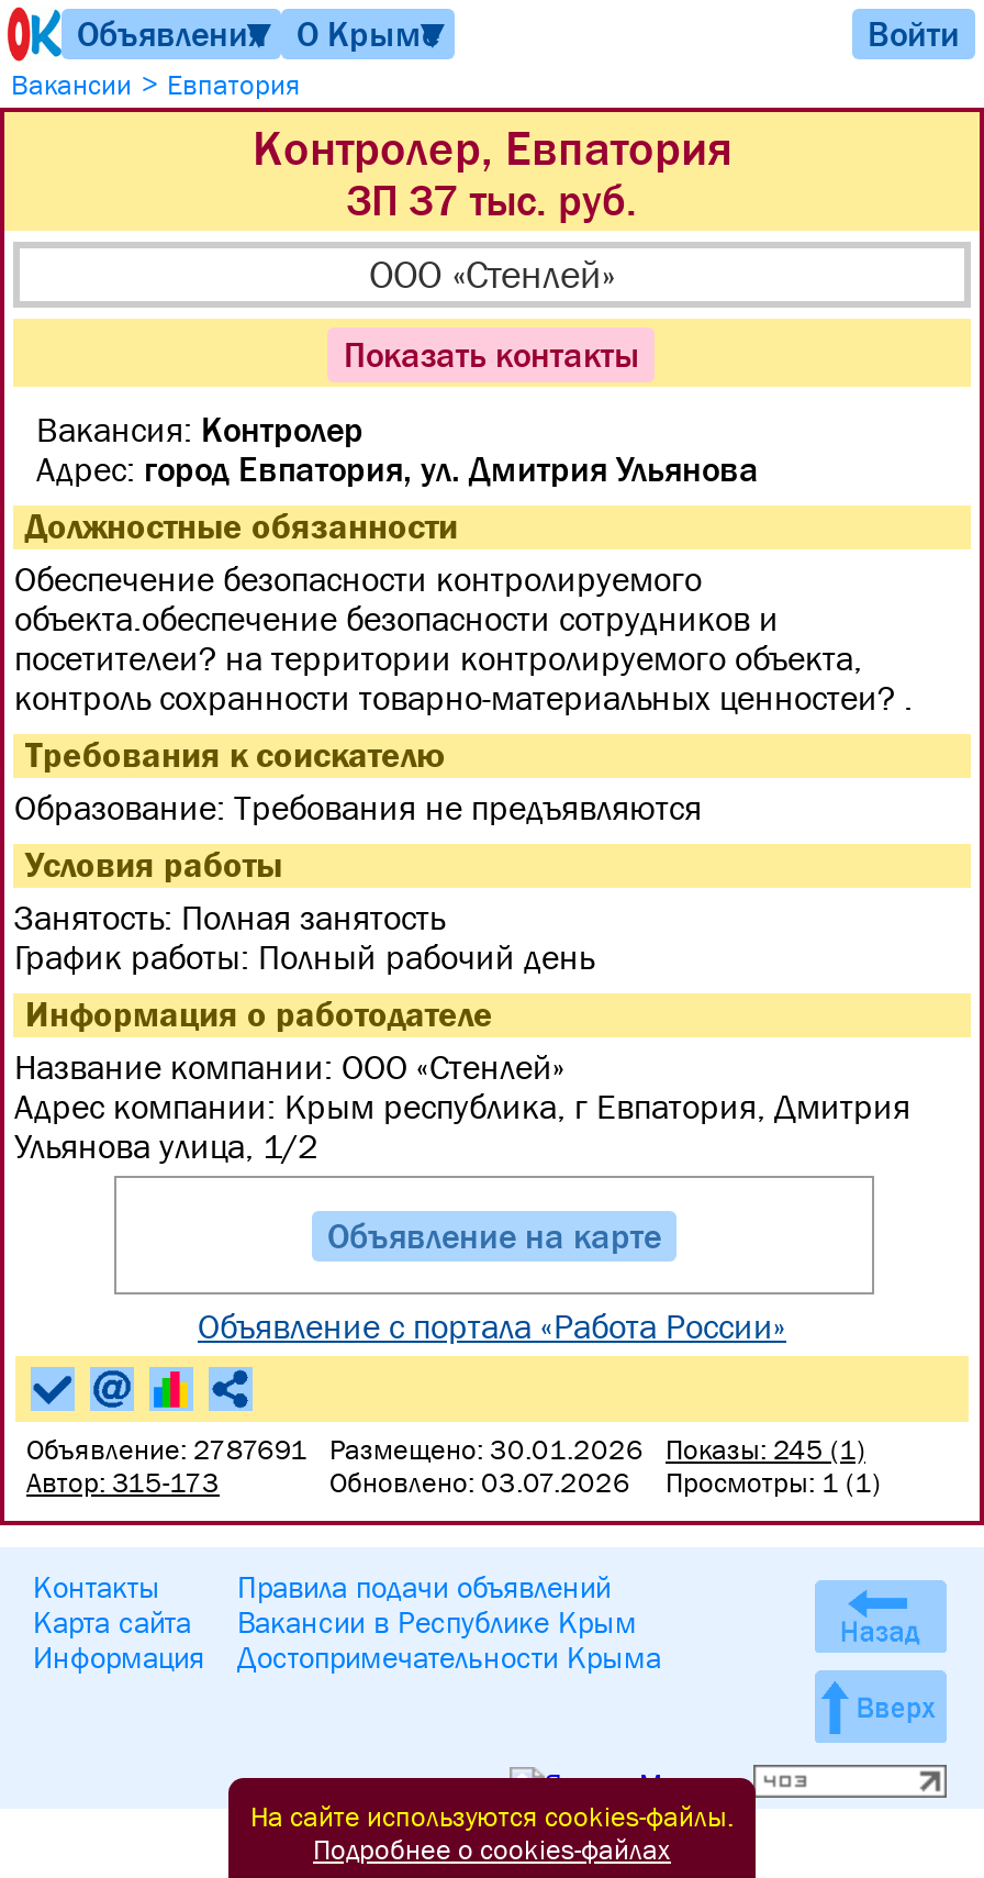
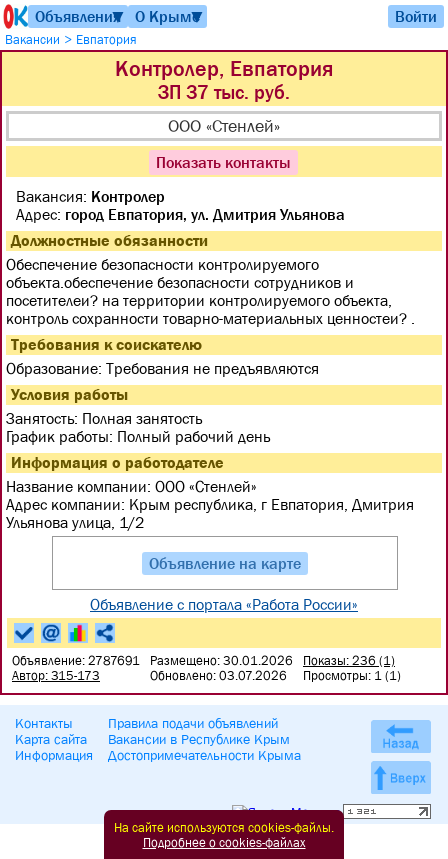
[26,1433,865,1466] Объявление: 2787691 Размещено: 30.01.2026 Показы: 245 (1) -> [12,653,395,668] Объявление: 2787691 Размещено: 30.01.2026 Показы: 236 (1)

